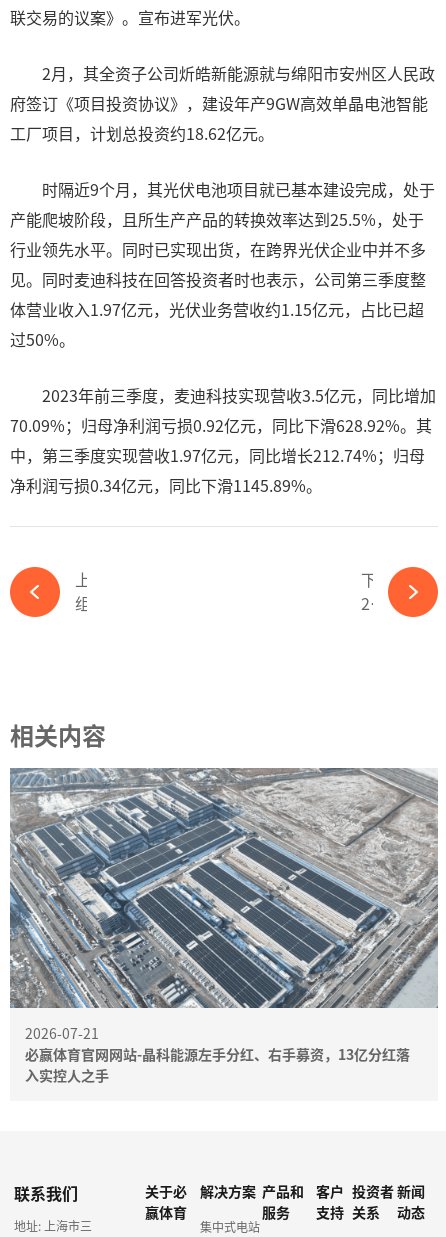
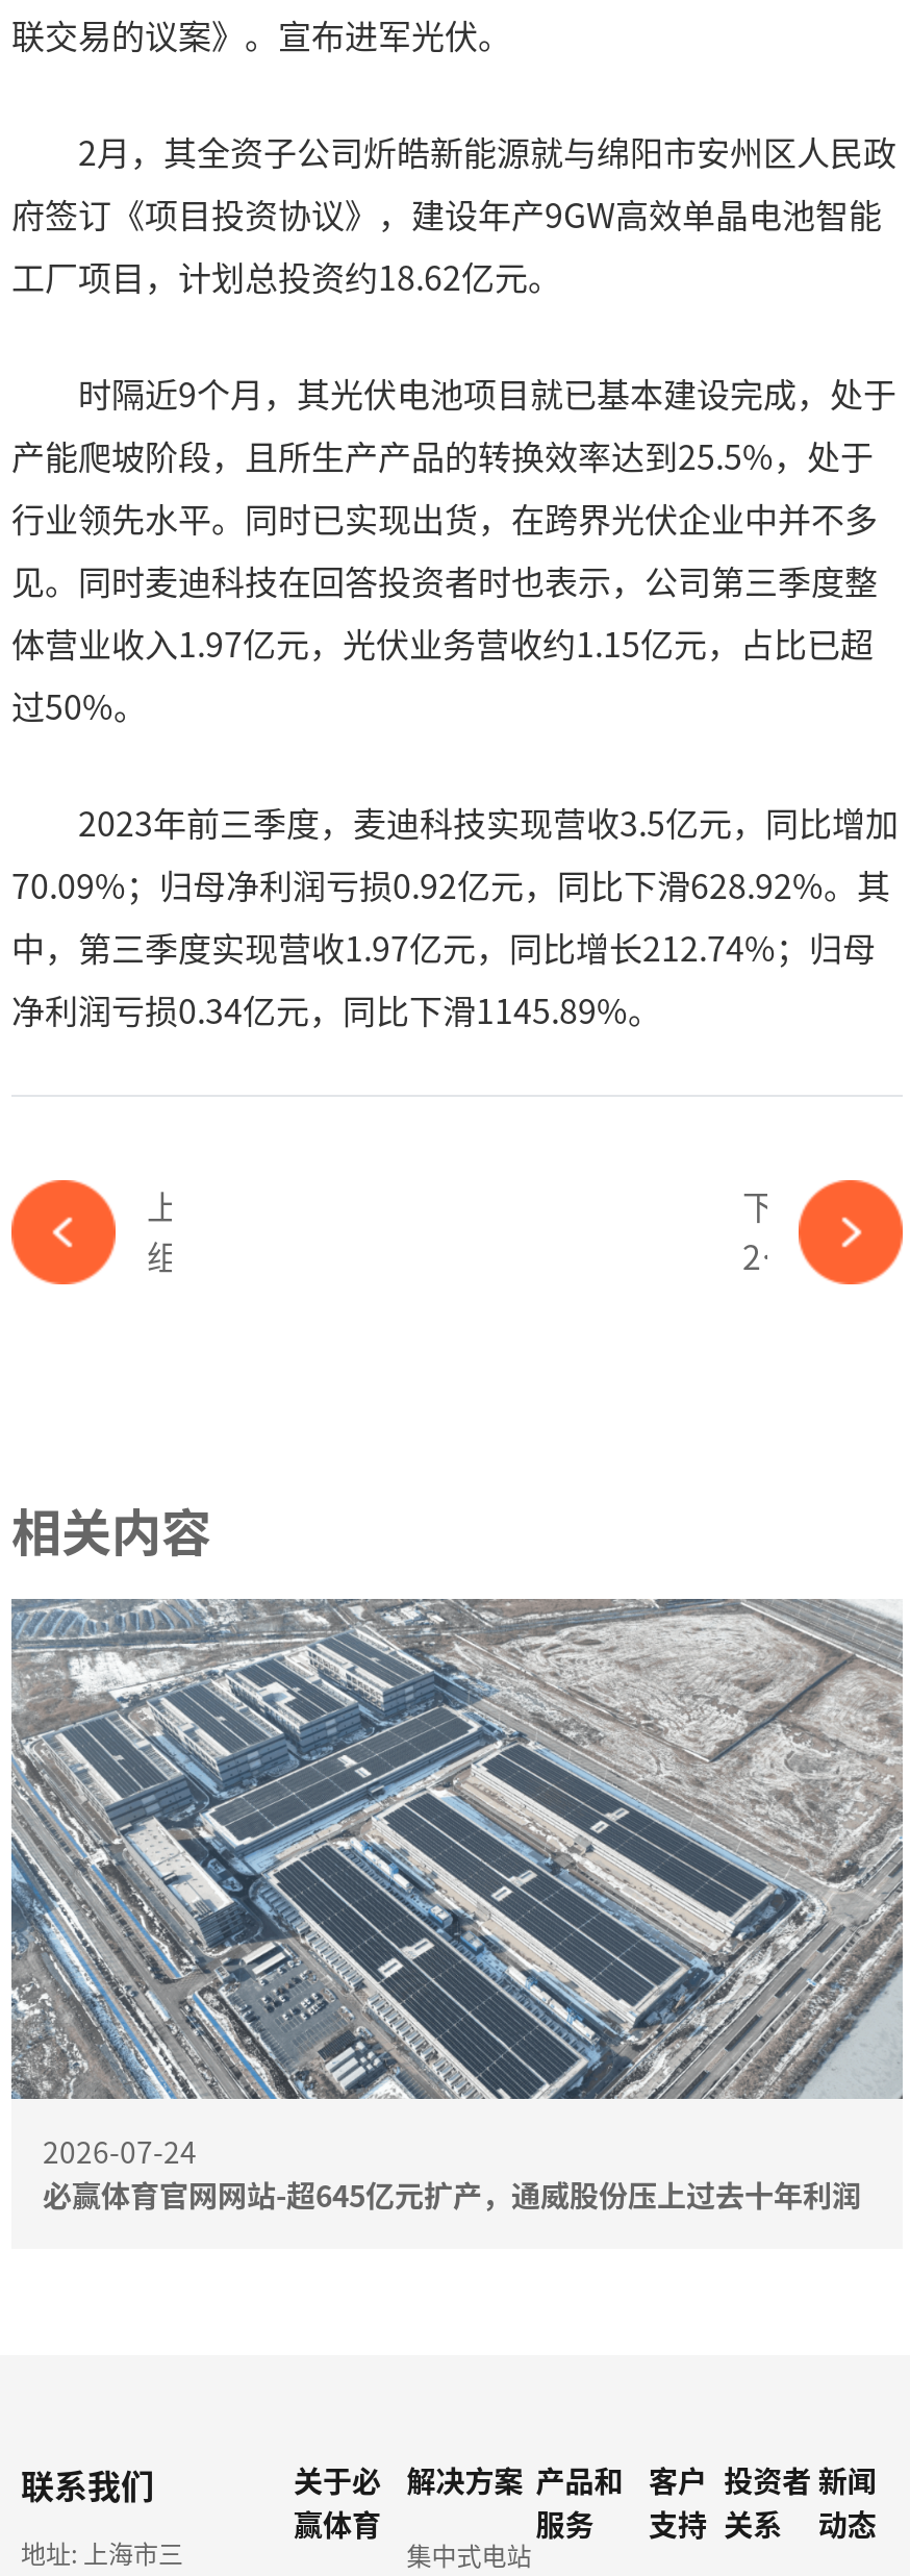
[25,1023,410,1085] 2026-07-21 | 必赢体育官网网站-晶科能源左手分红、右手募资，13亿分红落 | 入实控人之手 -> [43,2130,861,2216] 2026-07-24 | 必赢体育官网网站-超645亿元扩产，通威股份压上过去十年利润

